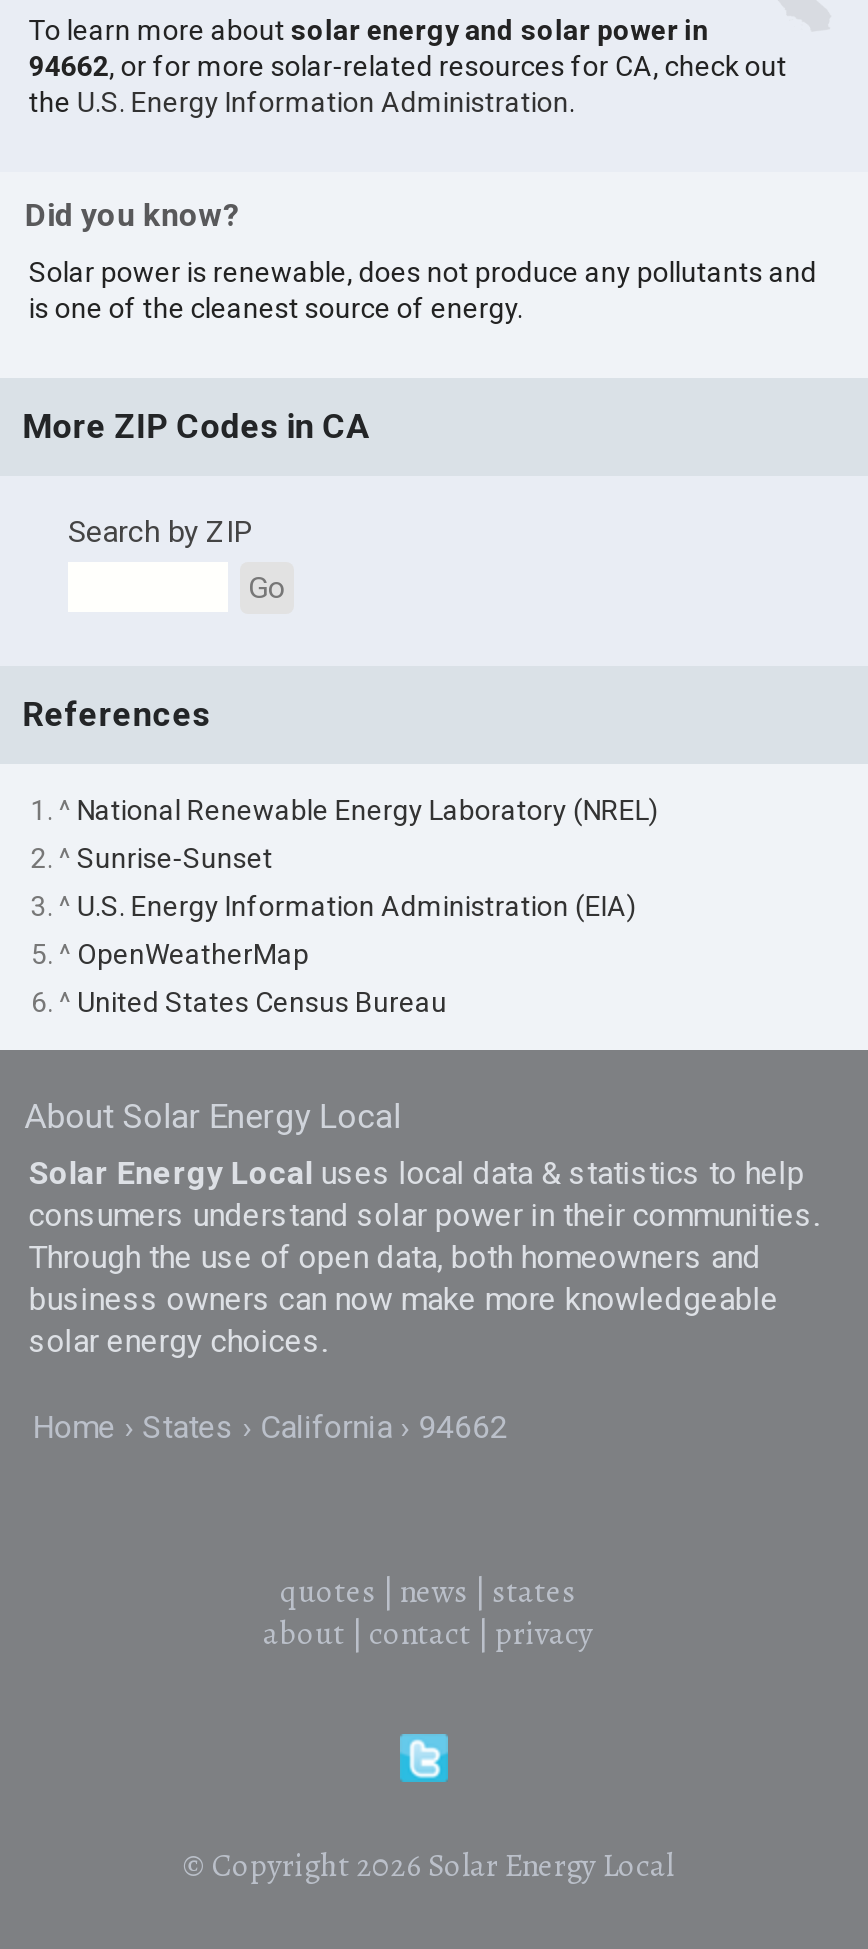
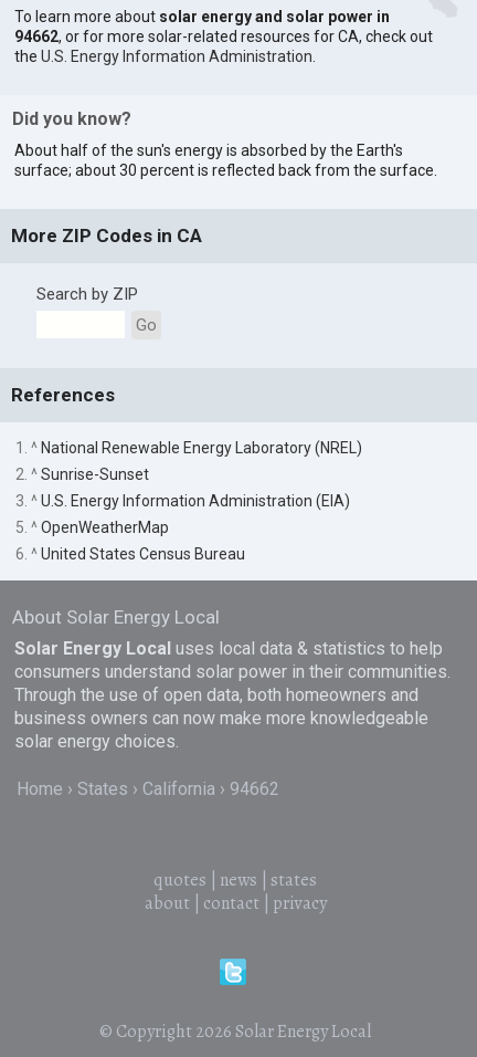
[29,256,817,324] Solar power is renewable, does not produce any pollutants and | is one of the cleanest source of energy. -> [15,142,438,179] About half of the sun's energy is absorbed by the Earth's | surface; about 30 percent is reflected back from the surface.

